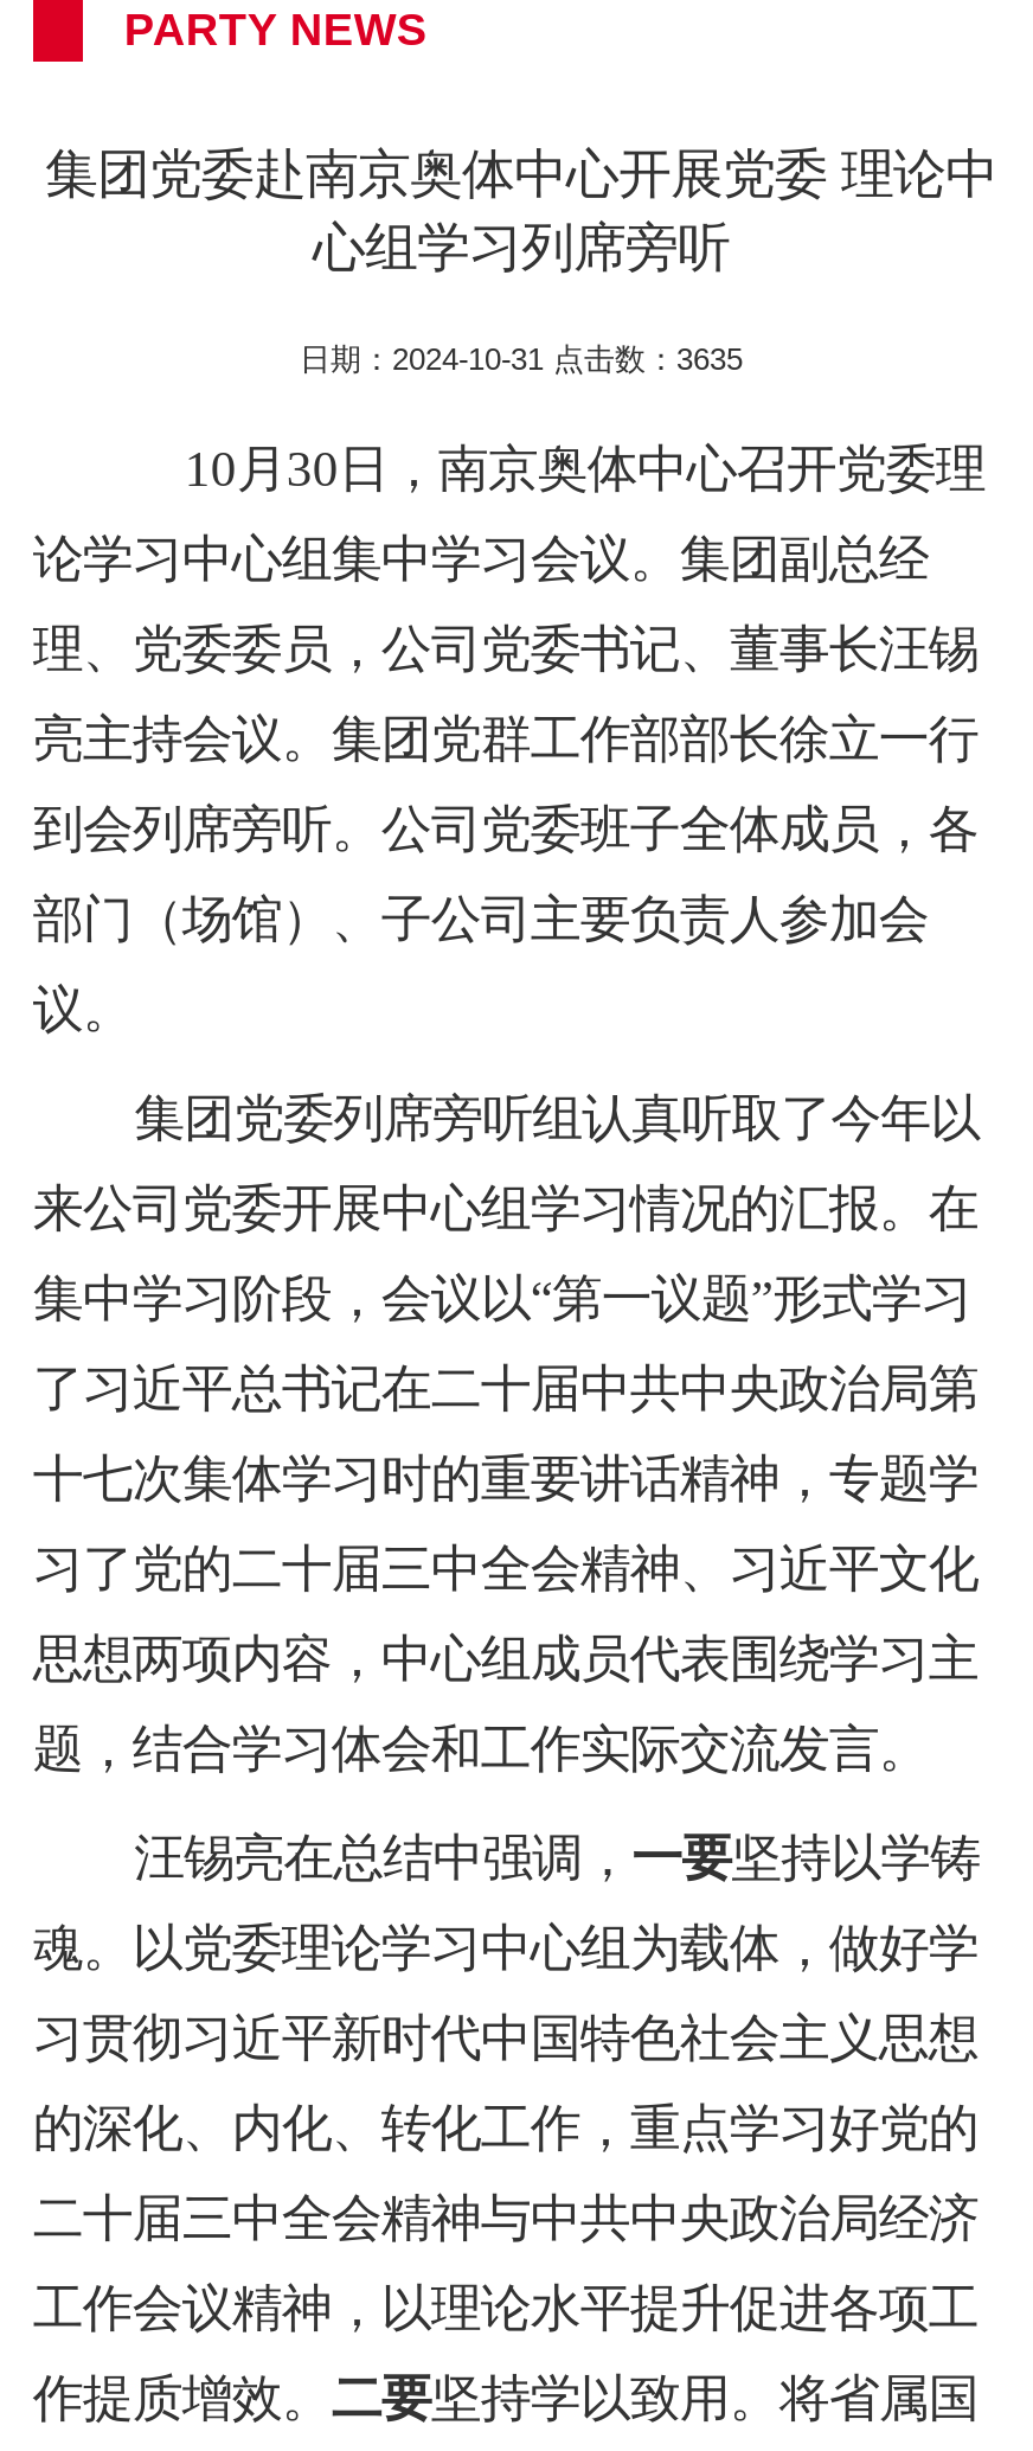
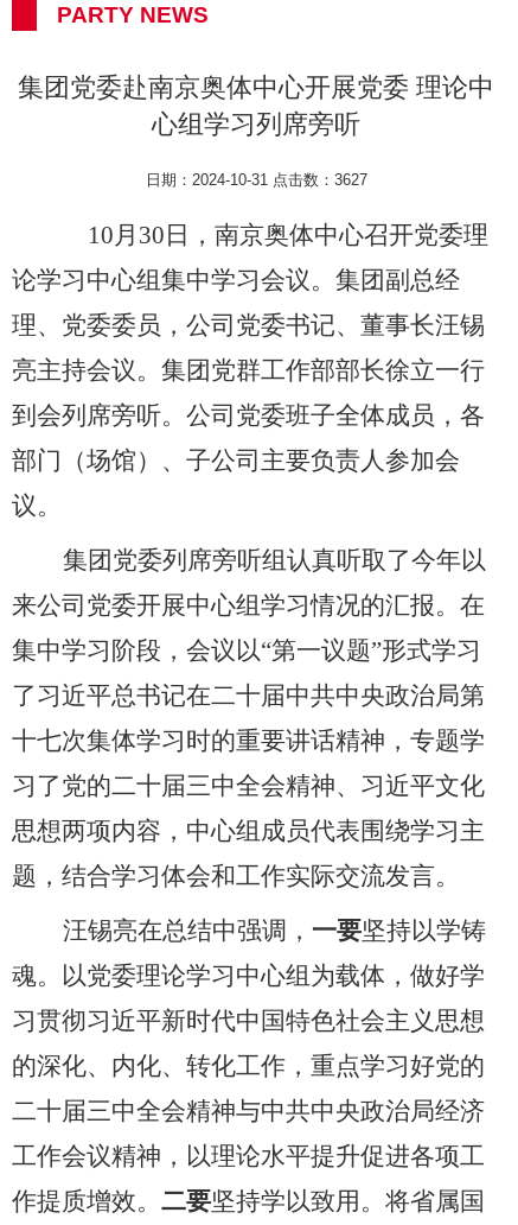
[300,340,743,376] 日期：2024-10-31 点击数：3635 -> [145,170,367,188] 日期：2024-10-31 点击数：3627

